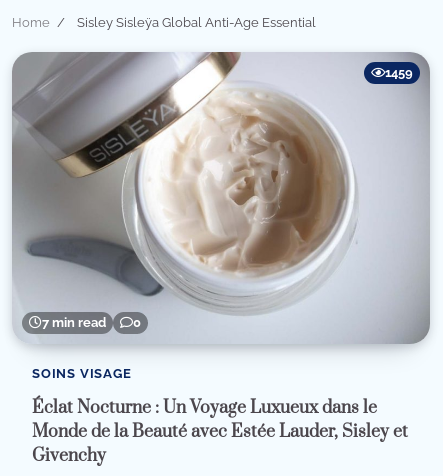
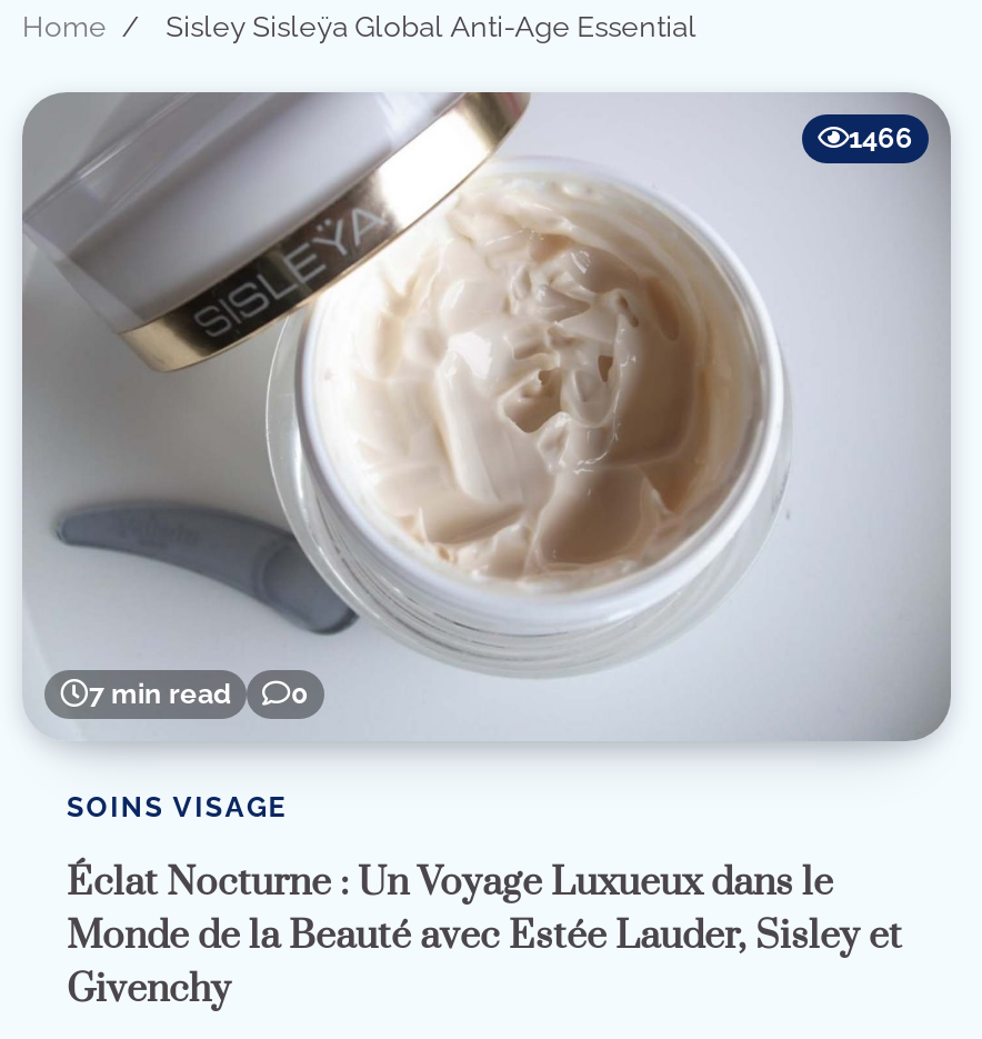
[385,65,413,80] 1459 -> [849,121,913,154] 1466

